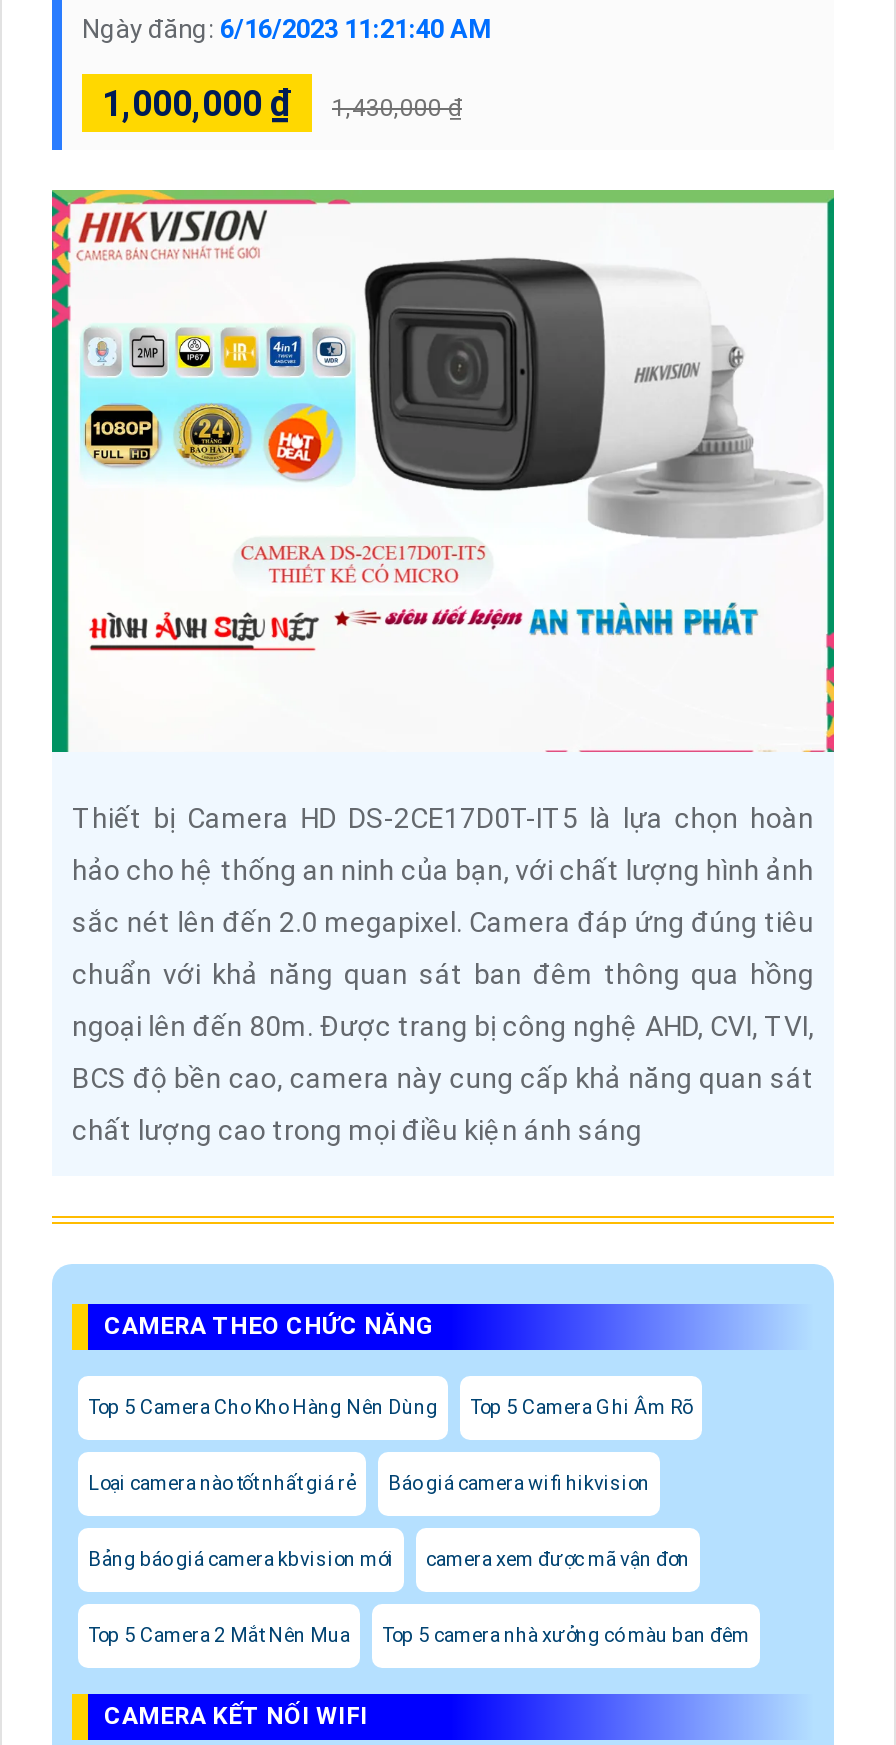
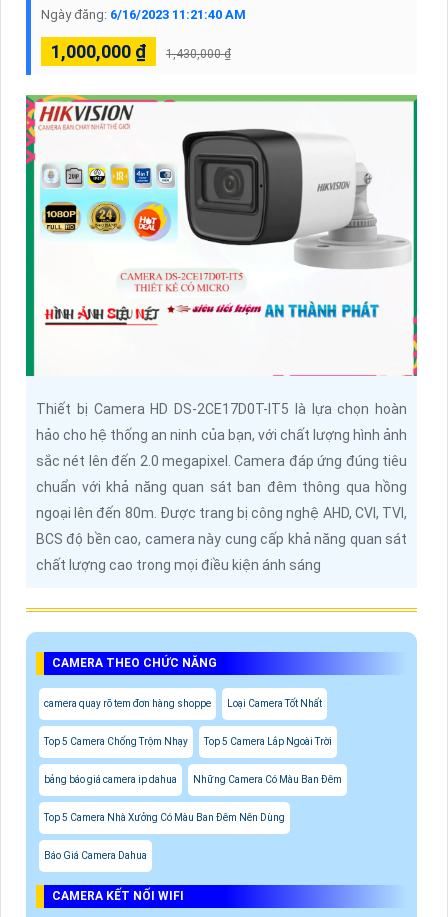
[88,1397,750,1647] Top 5 Camera Cho Kho Hàng Nên Dùng | Top 5 Camera Ghi Âm Rõ | Loại camera nào tốt nhất giá rẻ | Báo giá camera wifi hikvision | Bảng báo giá camera kbvision mới | camera xem được mã vận đơn | Top 5 Camera 2 Mắt Nên Mua | Top 5 camera nhà xưởng có màu ban đêm -> [44,698,342,861] camera quay rõ tem đơn hàng shoppe | Loại Camera Tốt Nhất | Top 5 Camera Chống Trộm Nhạy | Top 5 Camera Lắp Ngoài Trời | bảng báo giá camera ip dahua | Những Camera Có Màu Ban Đêm | Top 5 Camera Nhà Xưởng Có Màu Ban Đêm Nên Dùng | Báo Giá Camera Dahua

